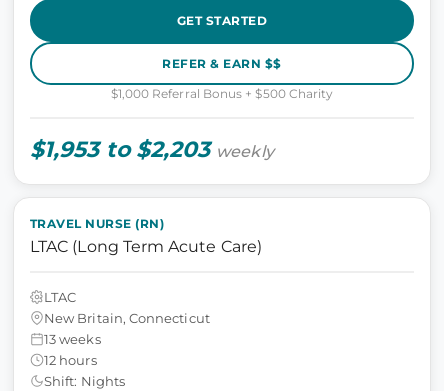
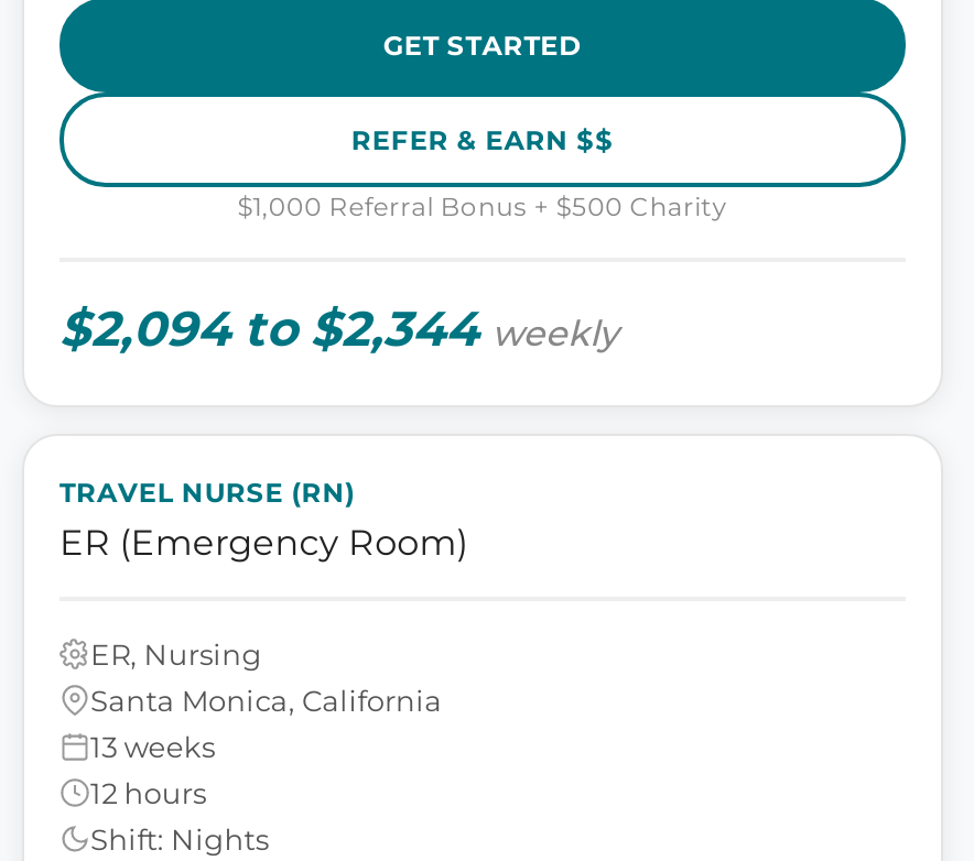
[30,136,274,163] $1,953 to $2,203 weekly -> [59,299,619,359] $2,094 to $2,344 weekly
[30,237,262,256] LTAC (Long Term Acute Care) -> [59,522,468,564] ER (Emergency Room)
[44,288,210,325] LTAC | New Britain, Connecticut -> [90,635,442,717] ER, Nursing | Santa Monica, California

